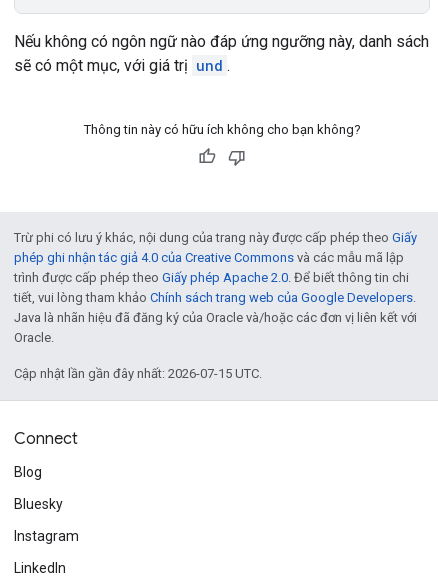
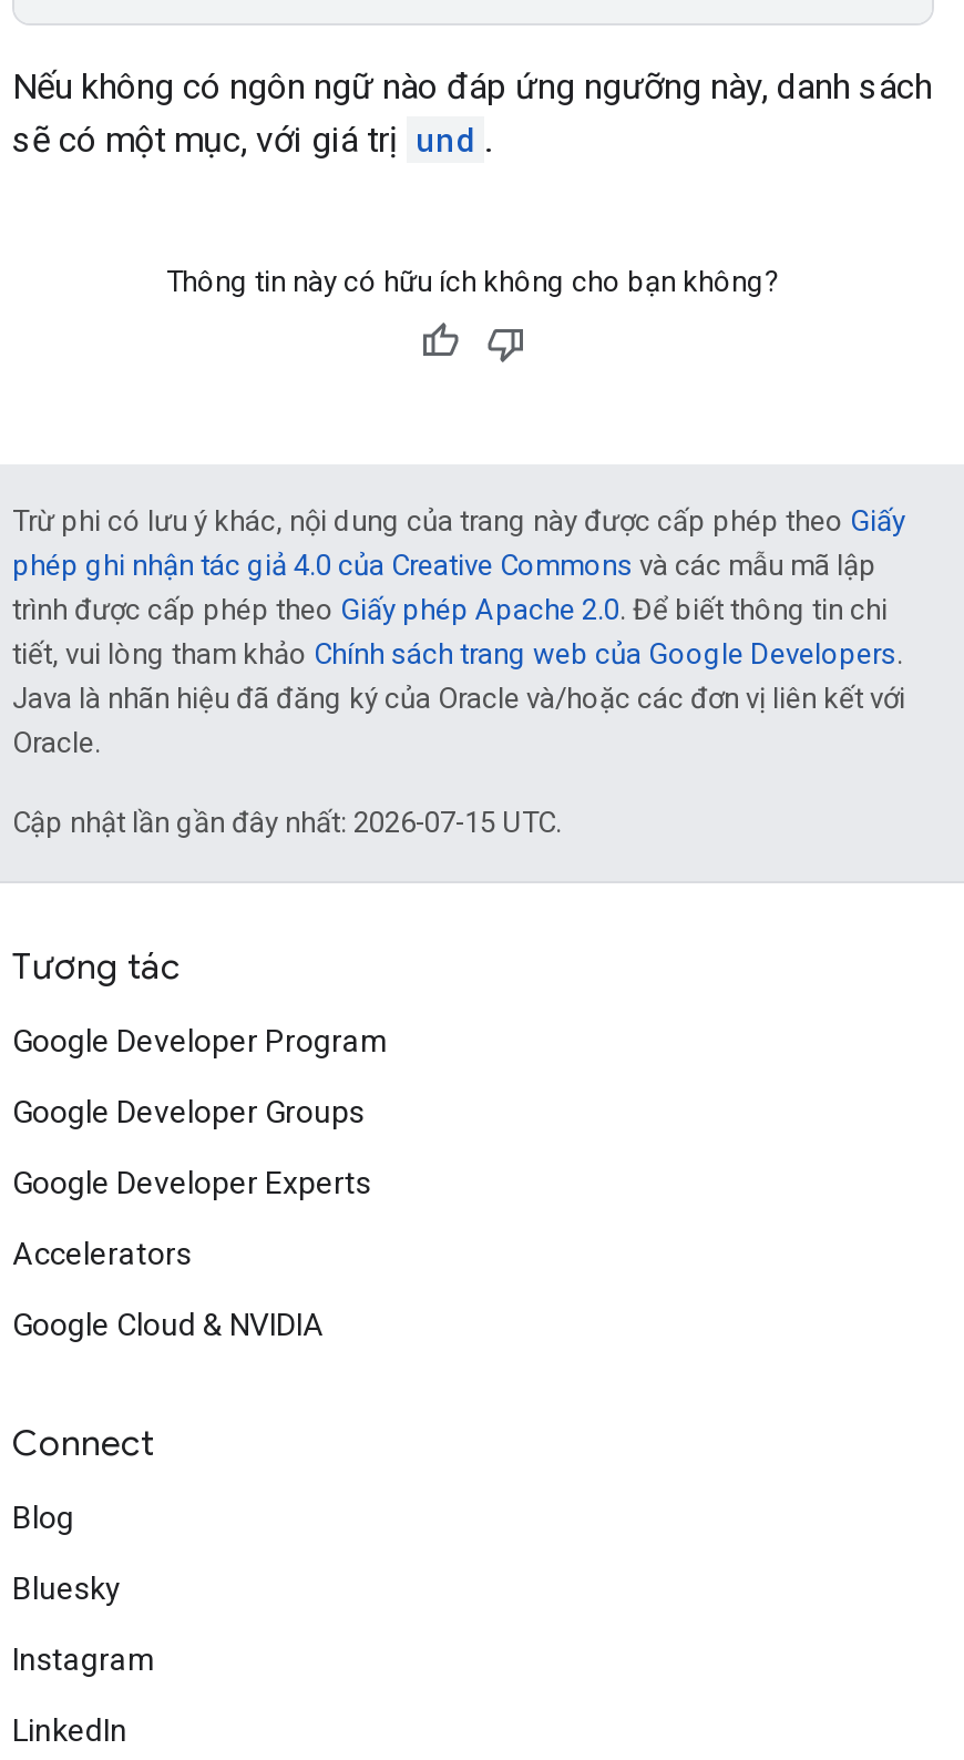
none -> [12,945,389,1342] Tương tác | Google Developer Program | Google Developer Groups | Google Developer Experts | Accelerators | Google Cloud & NVIDIA

